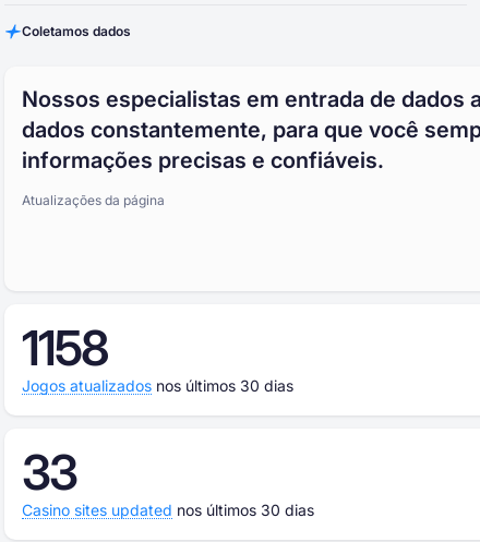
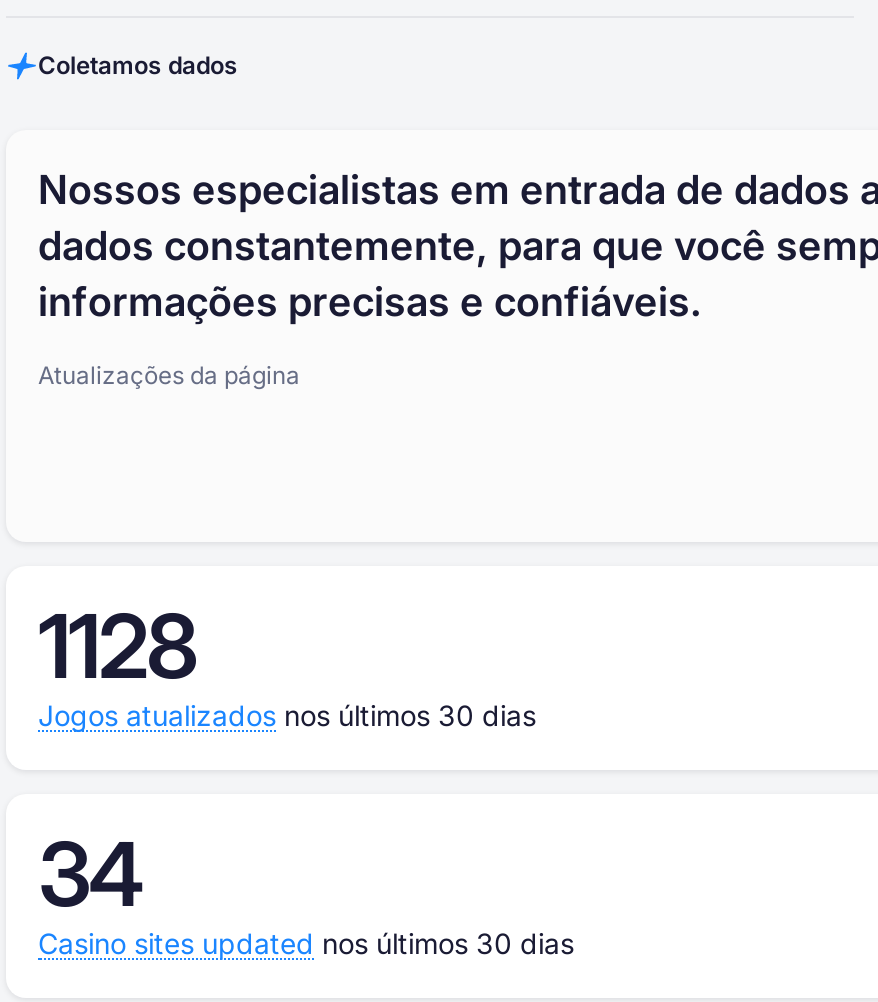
[22,318,108,377] 1158 -> [38,592,196,700] 1128
[22,443,76,502] 33 -> [38,820,140,928] 34

